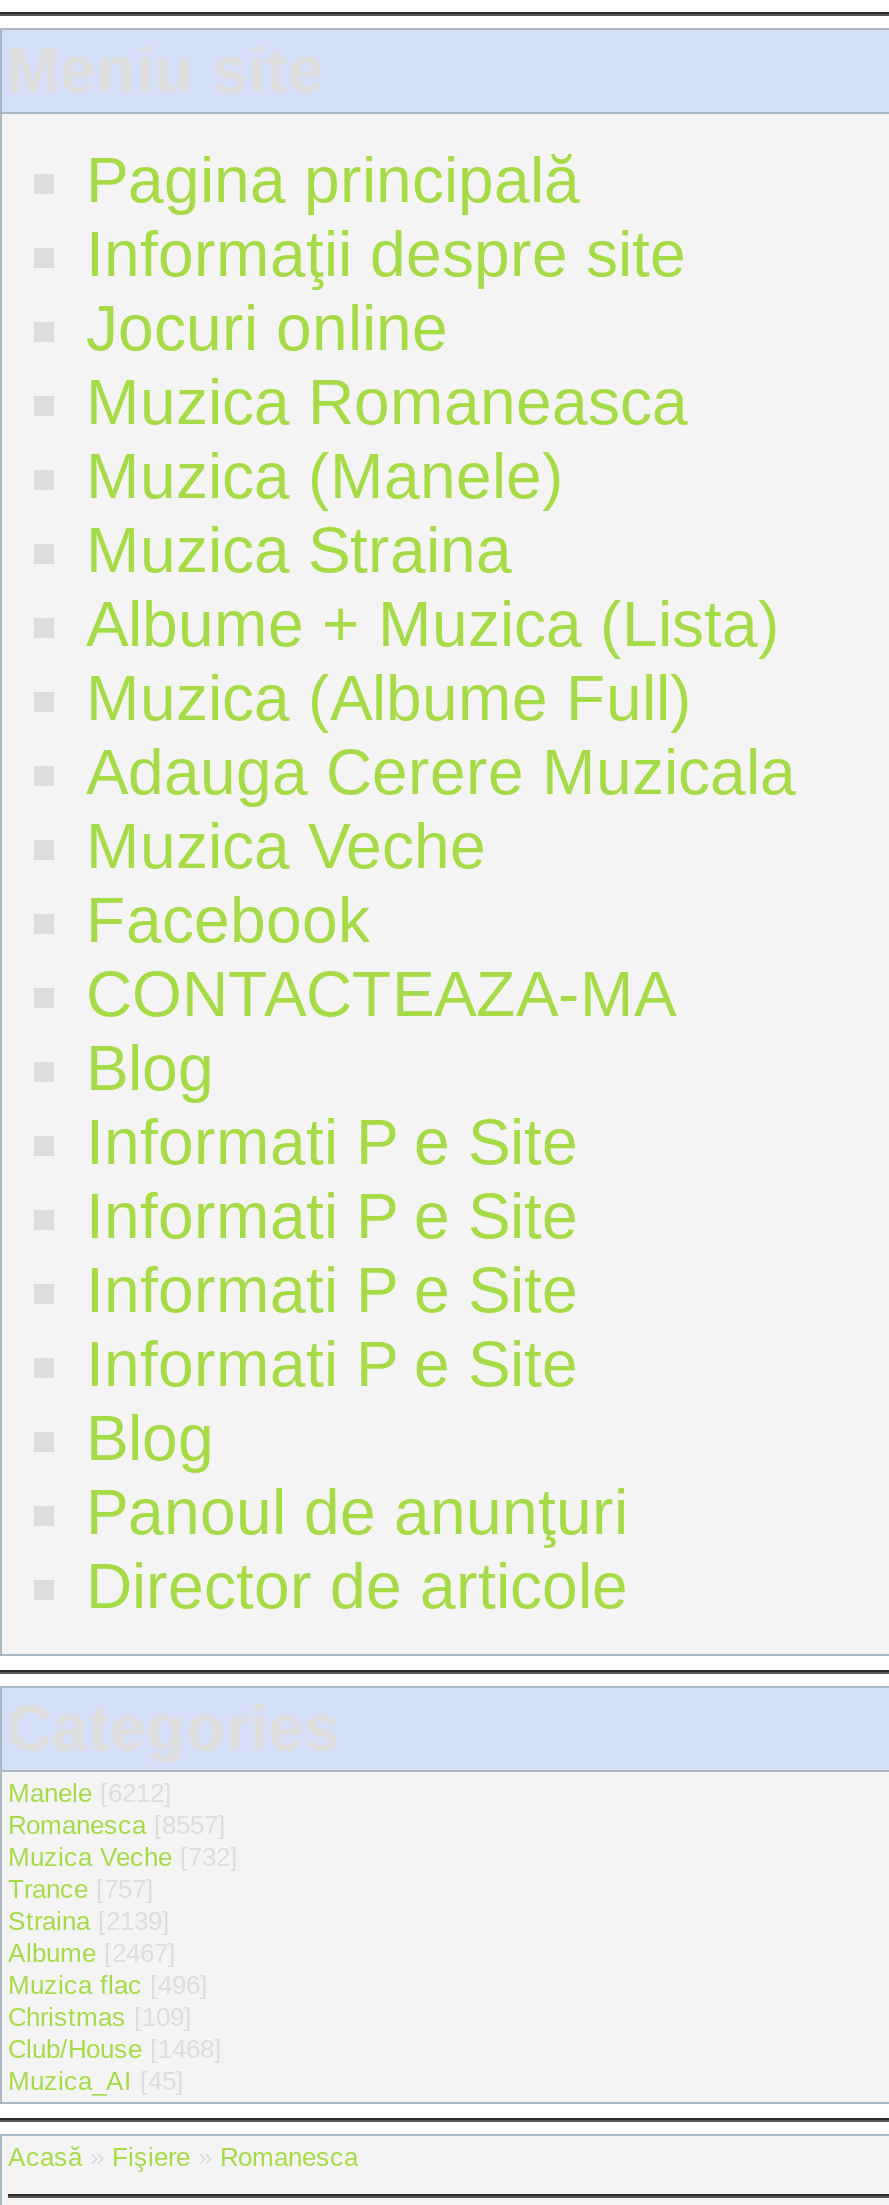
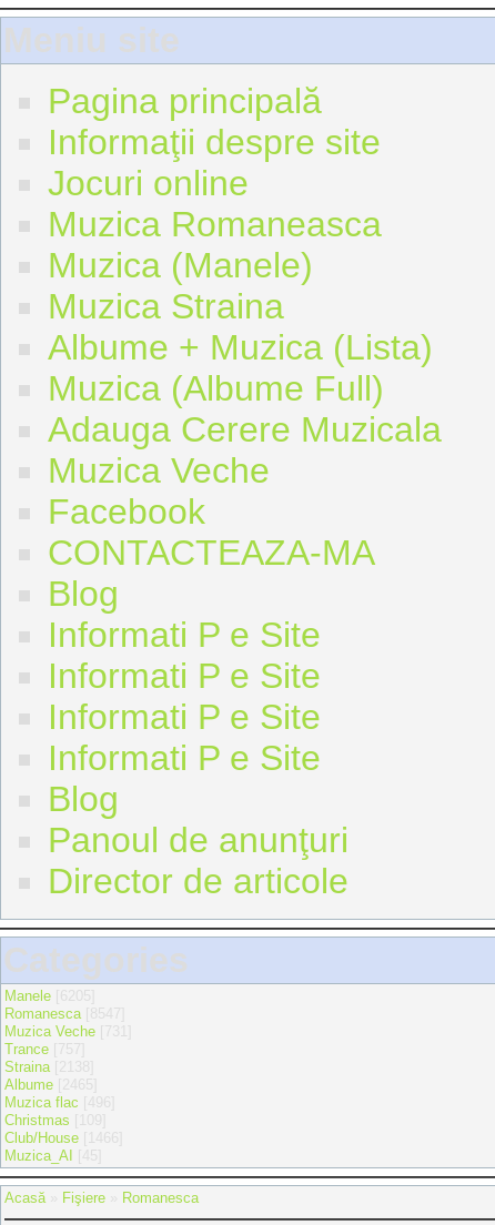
[8,1778,172,1808] Manele [6212] -> [4,988,95,1004] Manele [6205]
[8,1810,226,1840] Romanesca [8557] -> [4,1005,125,1022] Romanesca [8547]
[8,1842,238,1872] Muzica Veche [732] -> [4,1023,132,1040] Muzica Veche [731]
[8,1906,170,1936] Straina [2139] -> [4,1059,94,1075] Straina [2138]
[8,1938,176,1968] Albume [2467] -> [4,1076,98,1093] Albume [2465]
[8,2034,222,2064] Club/House [1468] -> [4,1130,123,1146] Club/House [1466]

